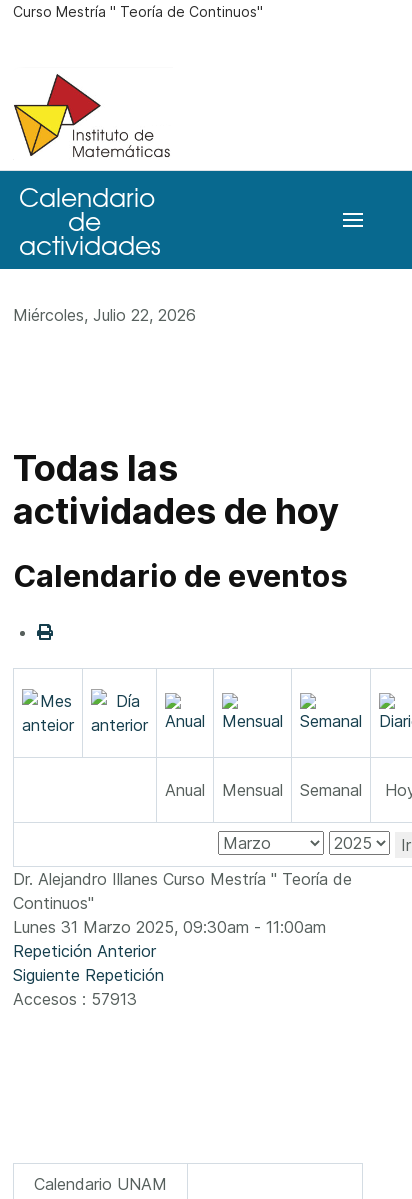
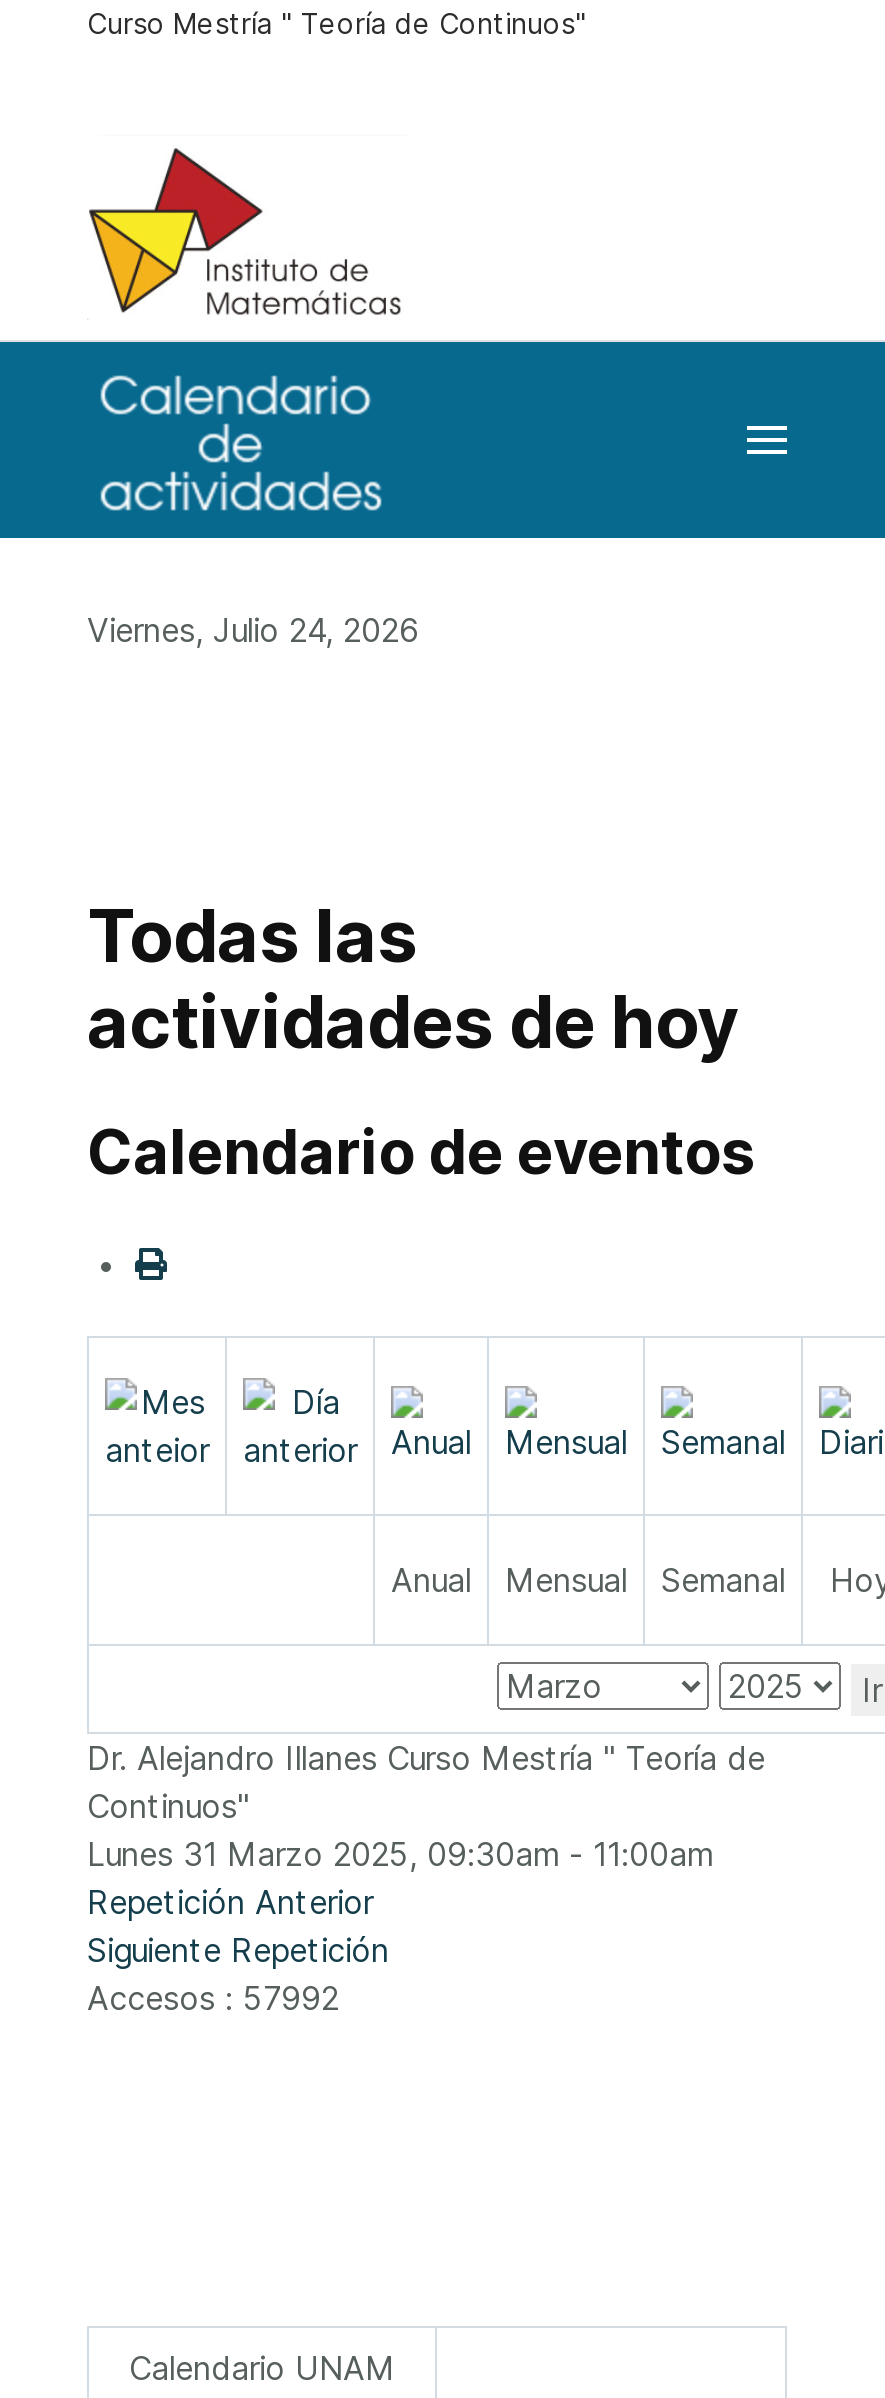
[13,305,196,325] Miércoles, Julio 22, 2026 -> [87,611,419,651] Viernes, Julio 24, 2026
[13,989,137,1009] Accesos: 57913 -> [87,1979,339,2019] Accesos: 57992

